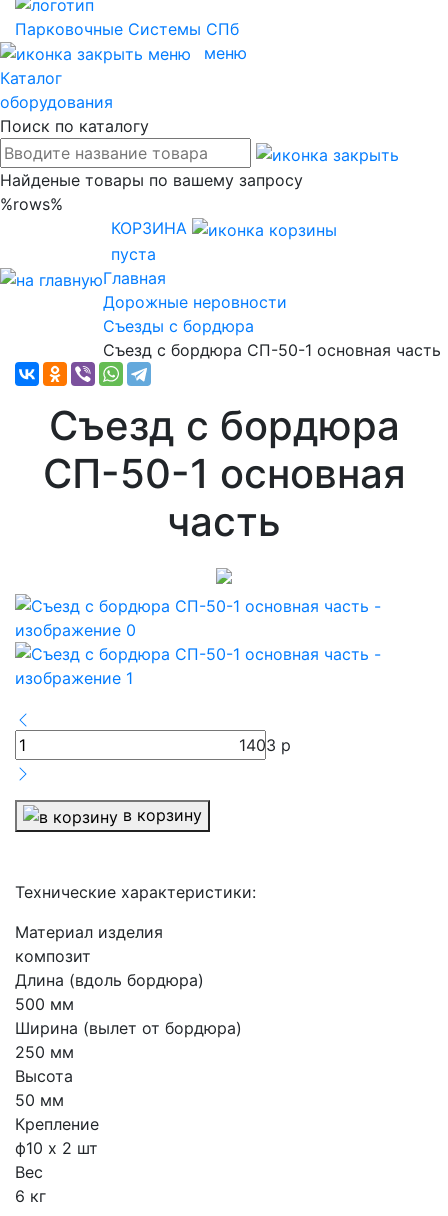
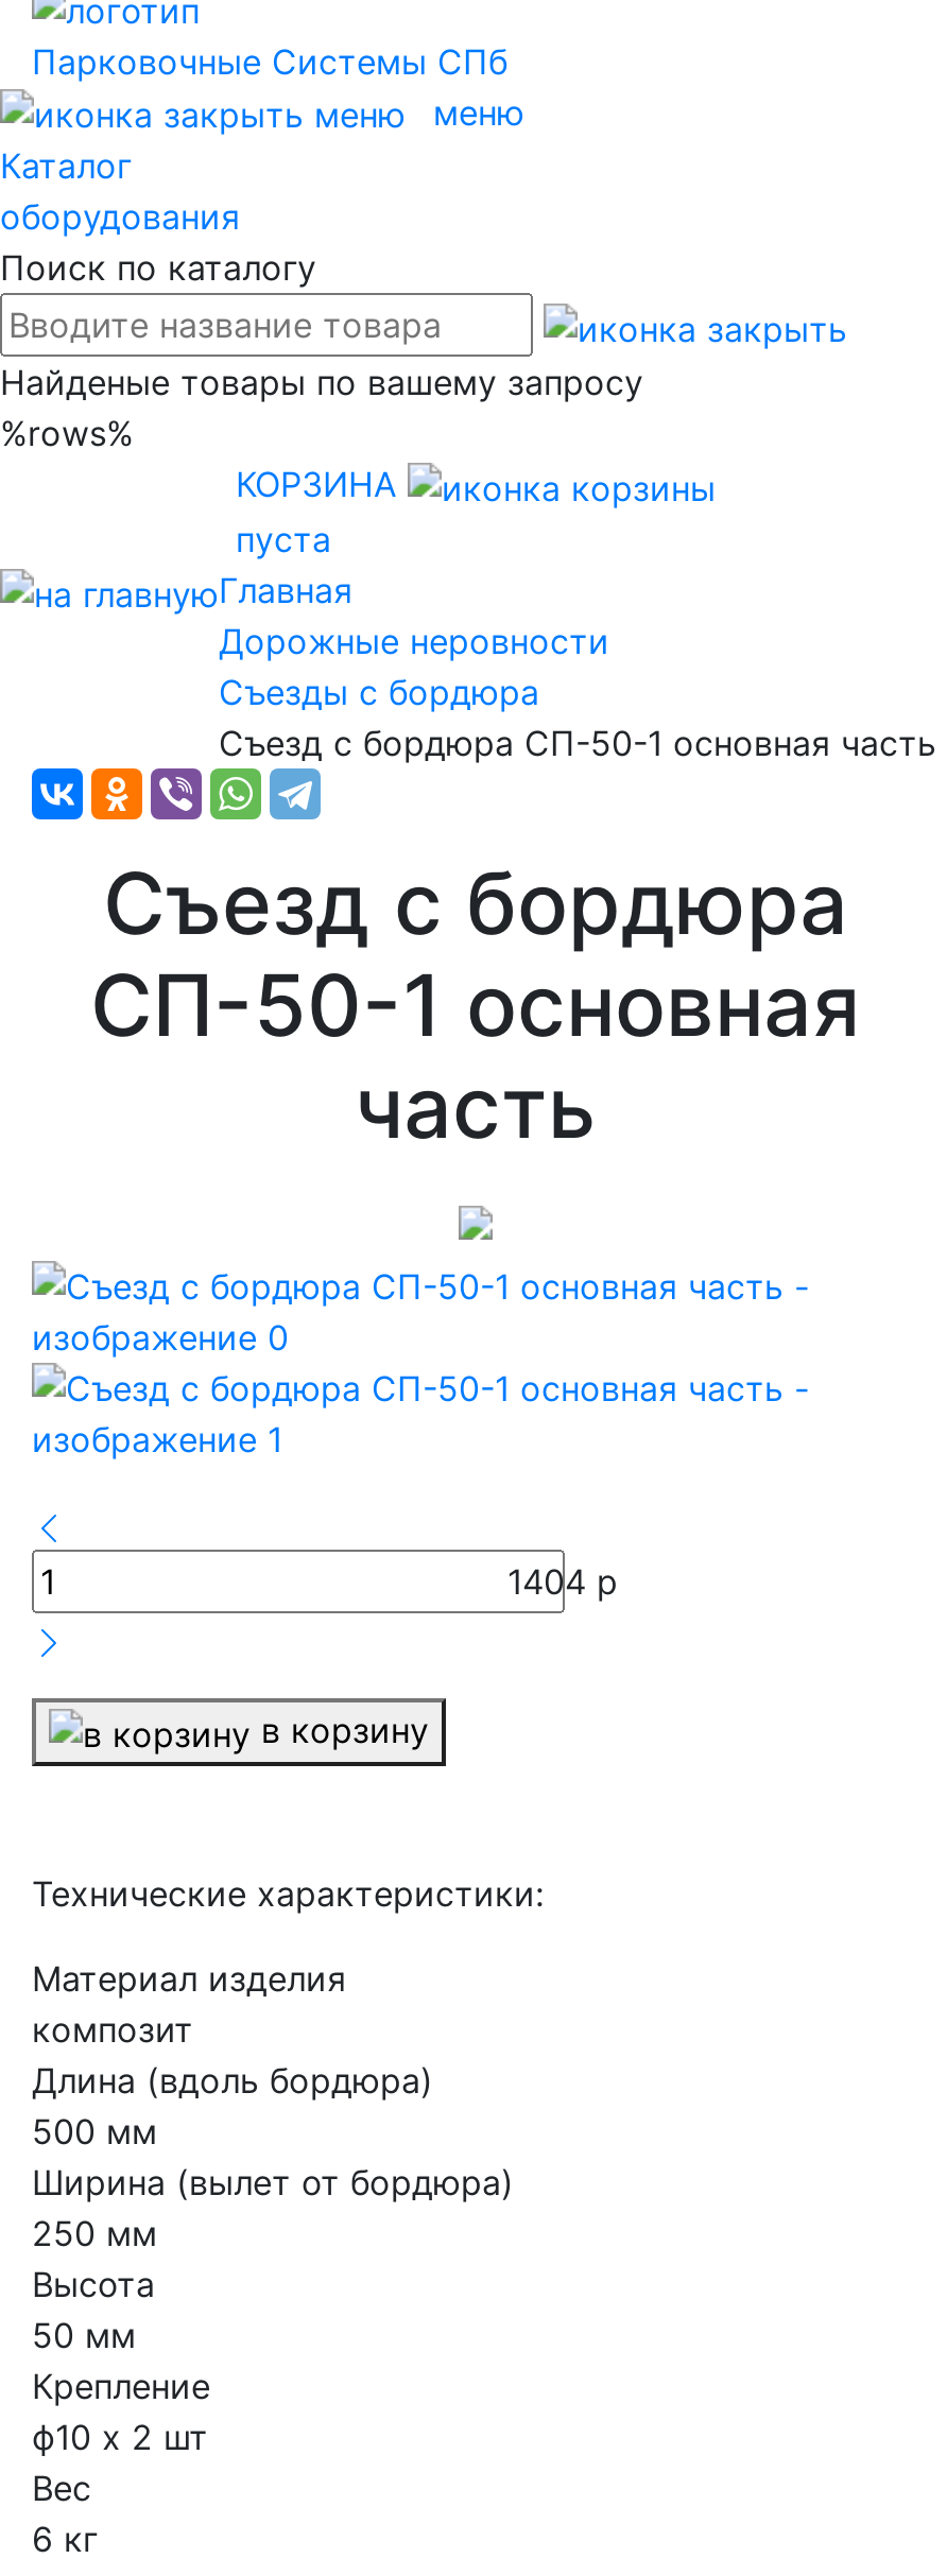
[239,735,291,755] 1403 р -> [507,1560,618,1602] 1404 р

